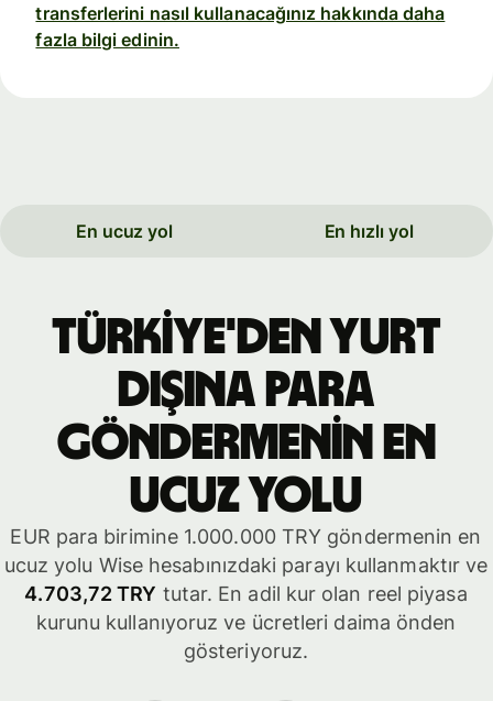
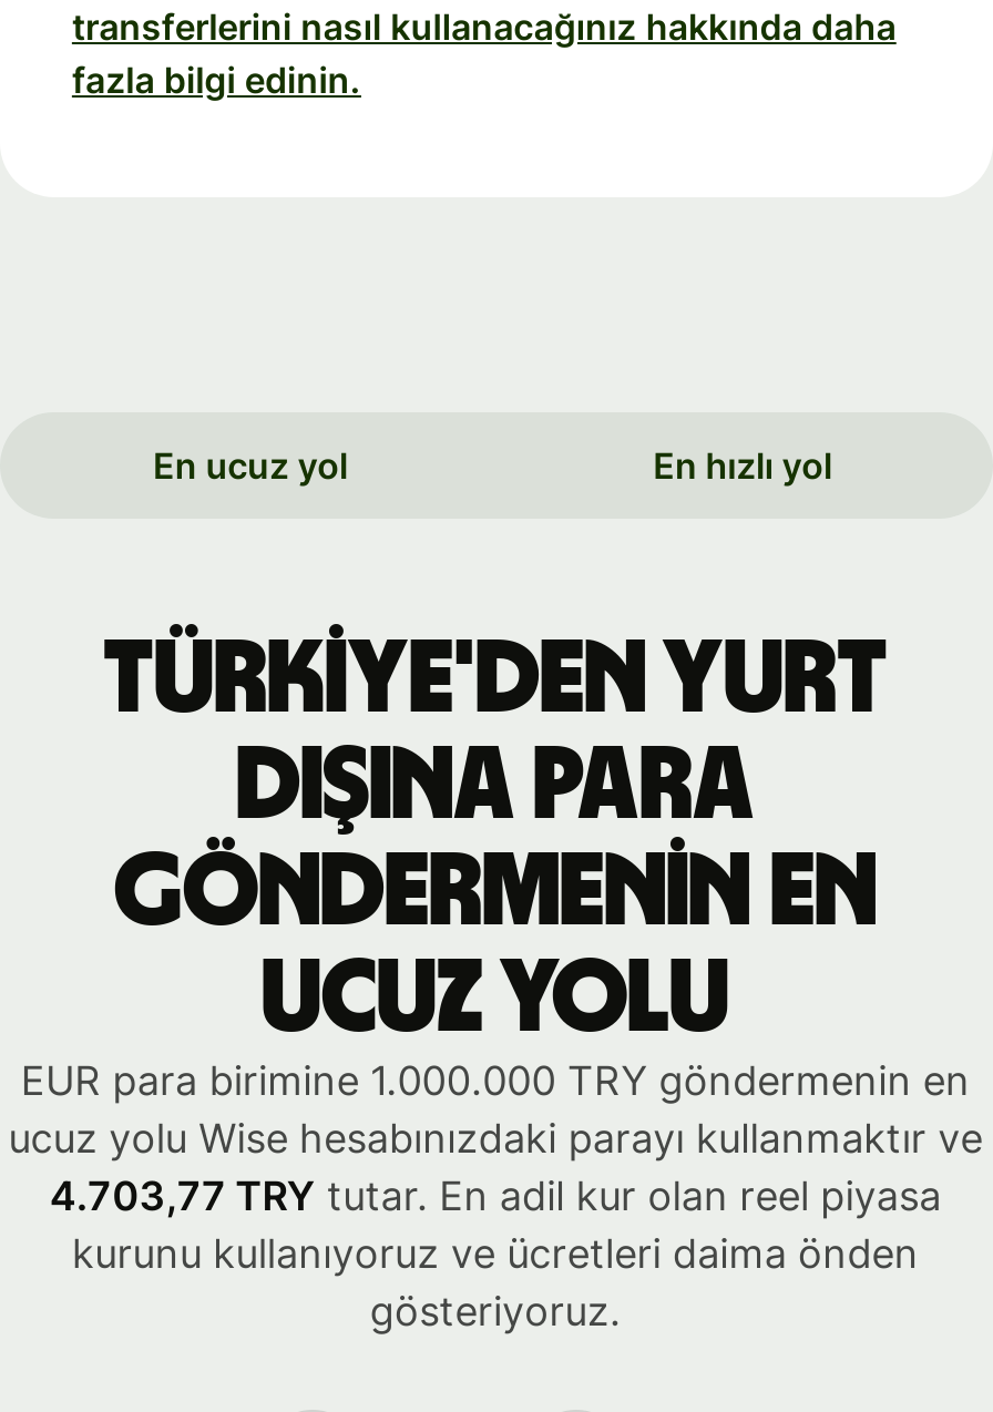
[25,582,467,605] 4.703,72 TRY tutar. En adil kur olan reel piyasa -> [49,1172,941,1218] 4.703,77 TRY tutar. En adil kur olan reel piyasa

